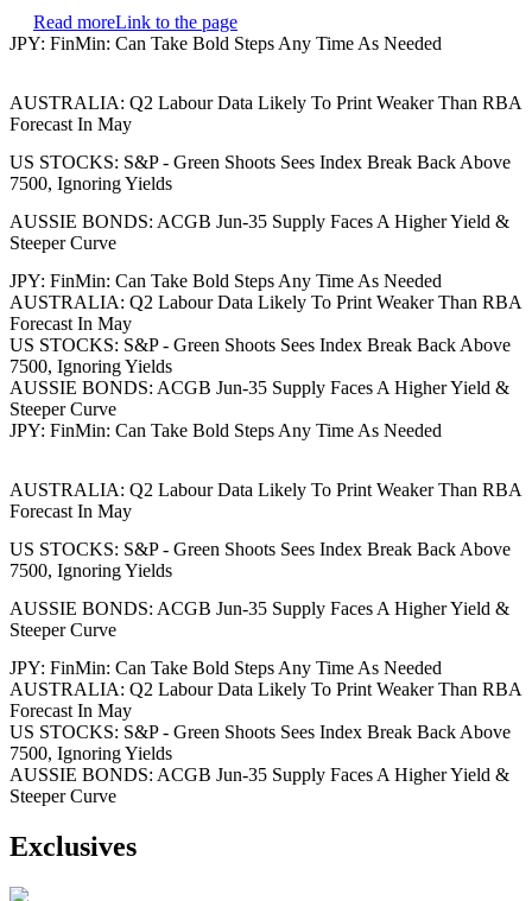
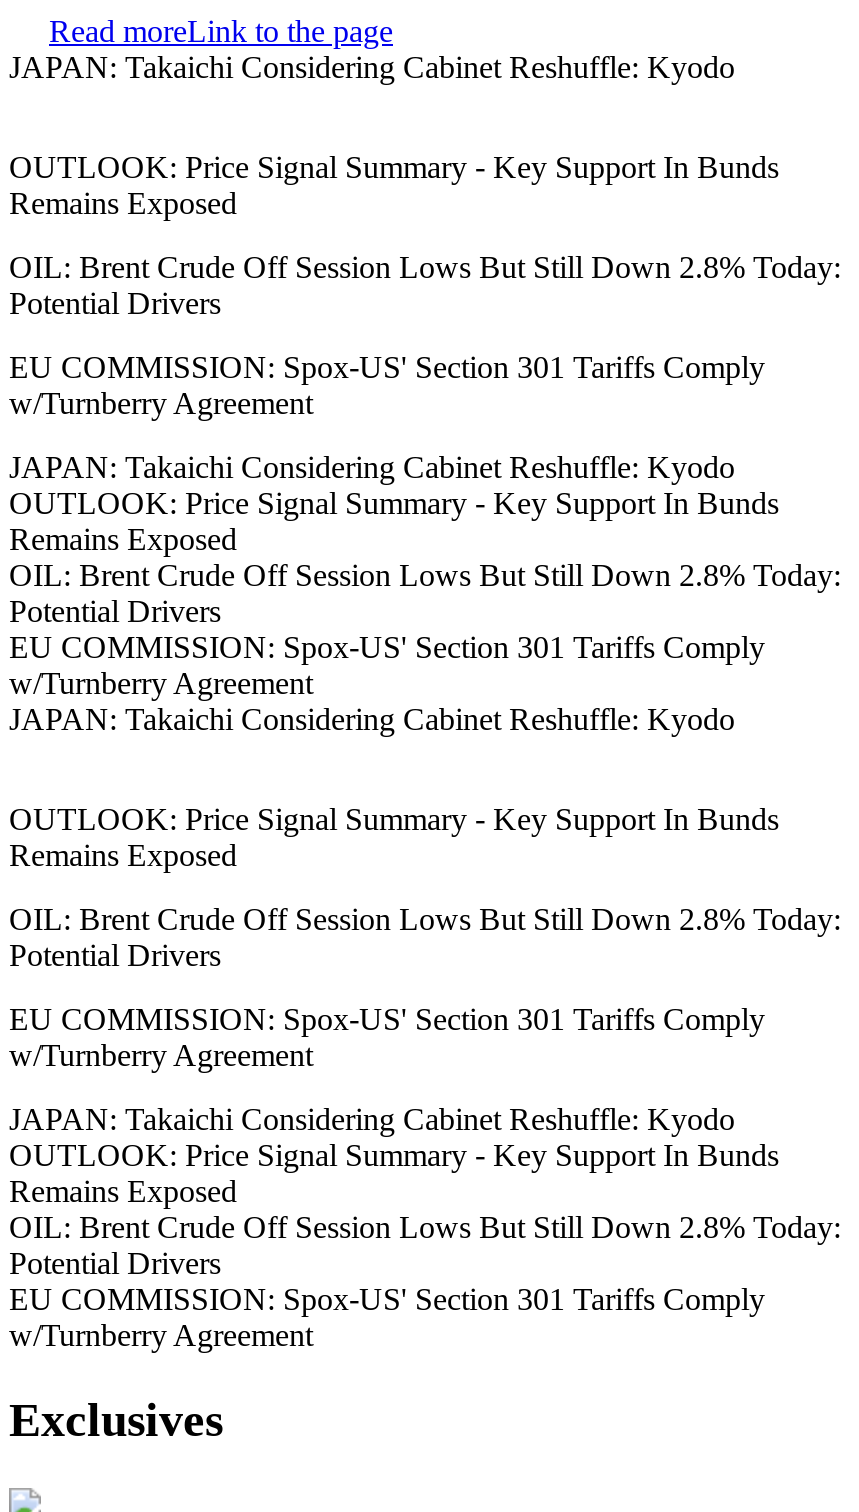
[9,33,442,54] JPY: FinMin: Can Take Bold Steps Any Time As Needed -> [9,50,735,84] JAPAN: Takaichi Considering Cabinet Reshuffle: Kyodo
[9,93,521,134] AUSTRALIA: Q2 Labour Data Likely To Print Weaker Than RBA | Forecast In May -> [9,150,779,220] OUTLOOK: Price Signal Summary - Key Support In Bunds | Remains Exposed
[9,152,511,194] US STOCKS: S&P - Green Shoots Sees Index Break Back Above | 7500, Ignoring Yields -> [9,250,841,320] OIL: Brent Crude Off Session Lows But Still Down 2.8% Today: | Potential Drivers
[9,212,509,253] AUSSIE BONDS: ACGB Jun-35 Supply Faces A Higher Yield & | Steeper Curve -> [9,350,765,420] EU COMMISSION: Spox-US' Section 301 Tariffs Comply | w/Turnberry Agreement
[9,271,521,441] JPY: FinMin: Can Take Bold Steps Any Time As Needed | AUSTRALIA: Q2 Labour Data Likely To Print Weaker Than RBA | Forecast In May | US STOCKS: S&P - Green Shoots Sees Index Break Back Above | 7500, Ignoring Yields | AUSSIE BONDS: ACGB Jun-35 Supply Faces A Higher Yield & | Steeper Curve | JPY: FinMin: Can Take Bold Steps Any Time As Needed -> [9,450,841,736] JAPAN: Takaichi Considering Cabinet Reshuffle: Kyodo | OUTLOOK: Price Signal Summary - Key Support In Bunds | Remains Exposed | OIL: Brent Crude Off Session Lows But Still Down 2.8% Today: | Potential Drivers | EU COMMISSION: Spox-US' Section 301 Tariffs Comply | w/Turnberry Agreement | JAPAN: Takaichi Considering Cabinet Reshuffle: Kyodo
[9,480,521,521] AUSTRALIA: Q2 Labour Data Likely To Print Weaker Than RBA | Forecast In May -> [9,802,779,872] OUTLOOK: Price Signal Summary - Key Support In Bunds | Remains Exposed
[9,539,511,581] US STOCKS: S&P - Green Shoots Sees Index Break Back Above | 7500, Ignoring Yields -> [9,902,841,972] OIL: Brent Crude Off Session Lows But Still Down 2.8% Today: | Potential Drivers
[9,599,509,640] AUSSIE BONDS: ACGB Jun-35 Supply Faces A Higher Yield & | Steeper Curve -> [9,1002,765,1072] EU COMMISSION: Spox-US' Section 301 Tariffs Comply | w/Turnberry Agreement
[9,658,521,806] JPY: FinMin: Can Take Bold Steps Any Time As Needed | AUSTRALIA: Q2 Labour Data Likely To Print Weaker Than RBA | Forecast In May | US STOCKS: S&P - Green Shoots Sees Index Break Back Above | 7500, Ignoring Yields | AUSSIE BONDS: ACGB Jun-35 Supply Faces A Higher Yield & | Steeper Curve -> [9,1102,841,1352] JAPAN: Takaichi Considering Cabinet Reshuffle: Kyodo | OUTLOOK: Price Signal Summary - Key Support In Bunds | Remains Exposed | OIL: Brent Crude Off Session Lows But Still Down 2.8% Today: | Potential Drivers | EU COMMISSION: Spox-US' Section 301 Tariffs Comply | w/Turnberry Agreement

